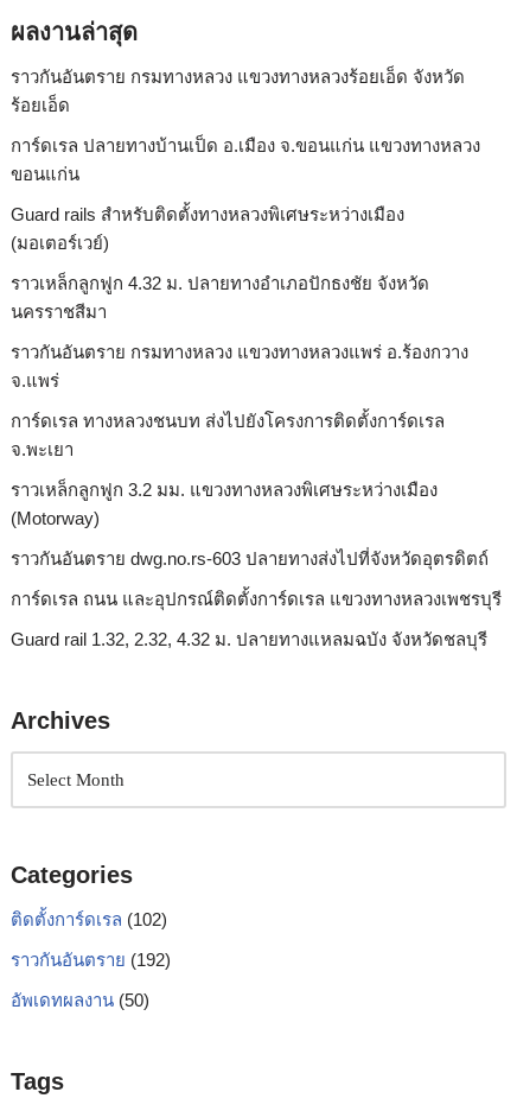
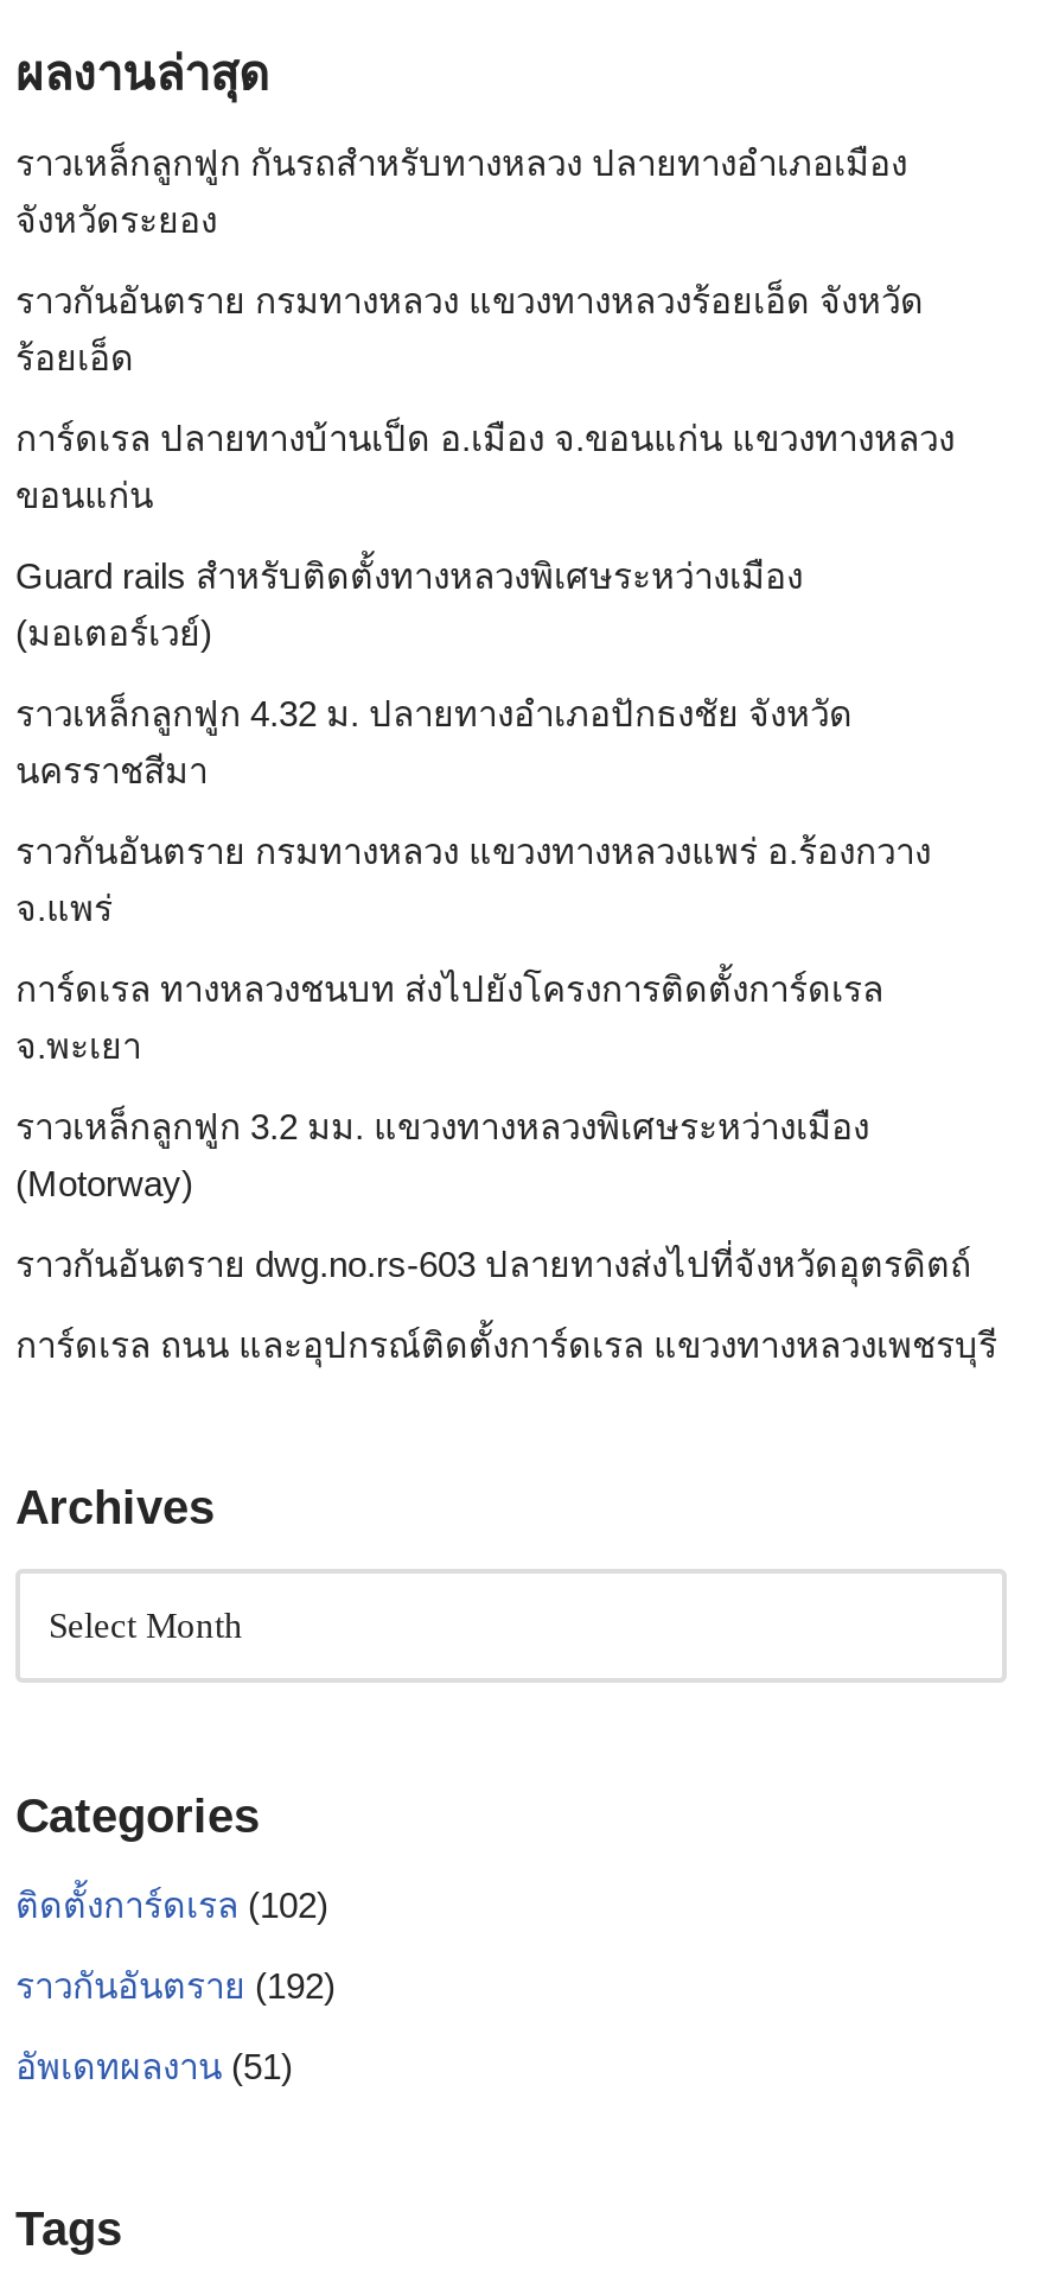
none -> [15,141,907,239] ราวเหล็กลูกฟูก กันรถสําหรับทางหลวง ปลายทางอำเภอเมือง | จังหวัดระยอง
moved [11,66,502,608] -> [15,279,997,1364]: ราวกันอันตราย กรมทางหลวง แขวงทางหลวงร้อยเอ็ด จังหวัด | ร้อยเอ็ด | การ์ดเรล ปลายทางบ้านเป็ด อ.เมือง จ.ขอนแก่น แขวงทางหลวง | ... | ราวกันอันตราย dwg.no.rs-603 ปลายทางส่งไปที่จังหวัดอุตรดิตถ์ | การ์ดเรล ถนน และอุปกรณ์ติดตั้งการ์ดเรล แขวงทางหลวงเพชรบุรี
[11,628,487,649] Guard rail 1.32, 2.32, 4.32 ม. ปลายทางแหลมฉบัง จังหวัดชลบุรี -> none
[11,989,149,1010] อัพเดทผลงาน(50) -> [15,2045,293,2085] อัพเดทผลงาน(51)

